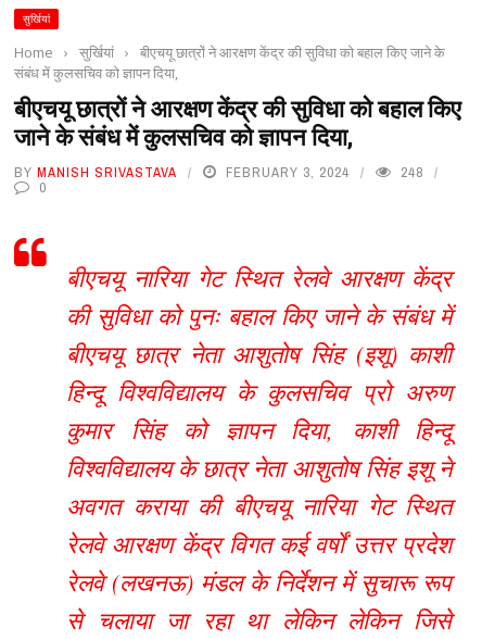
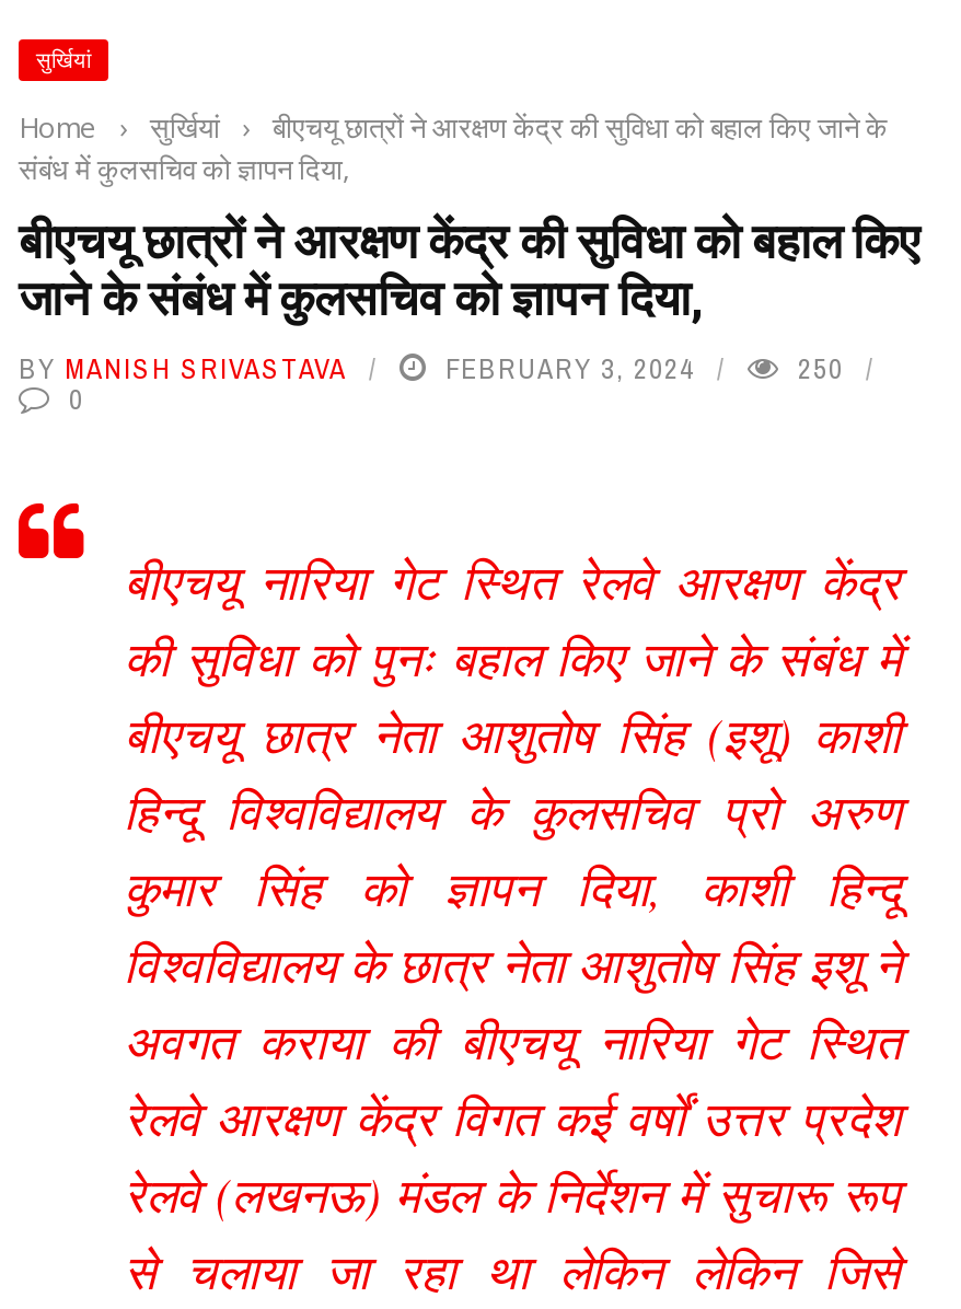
[401,163,423,182] 248 -> [798,350,844,388] 250

